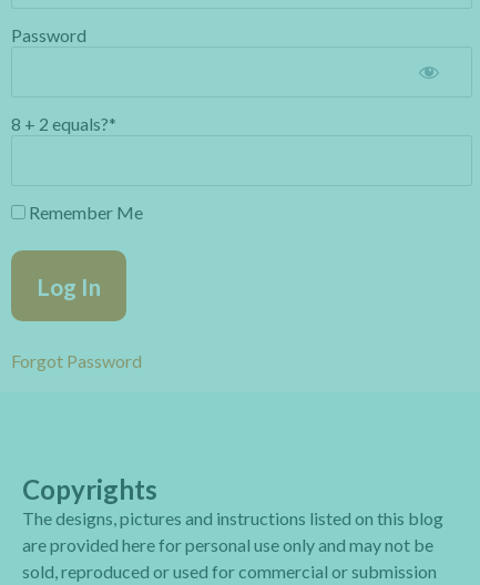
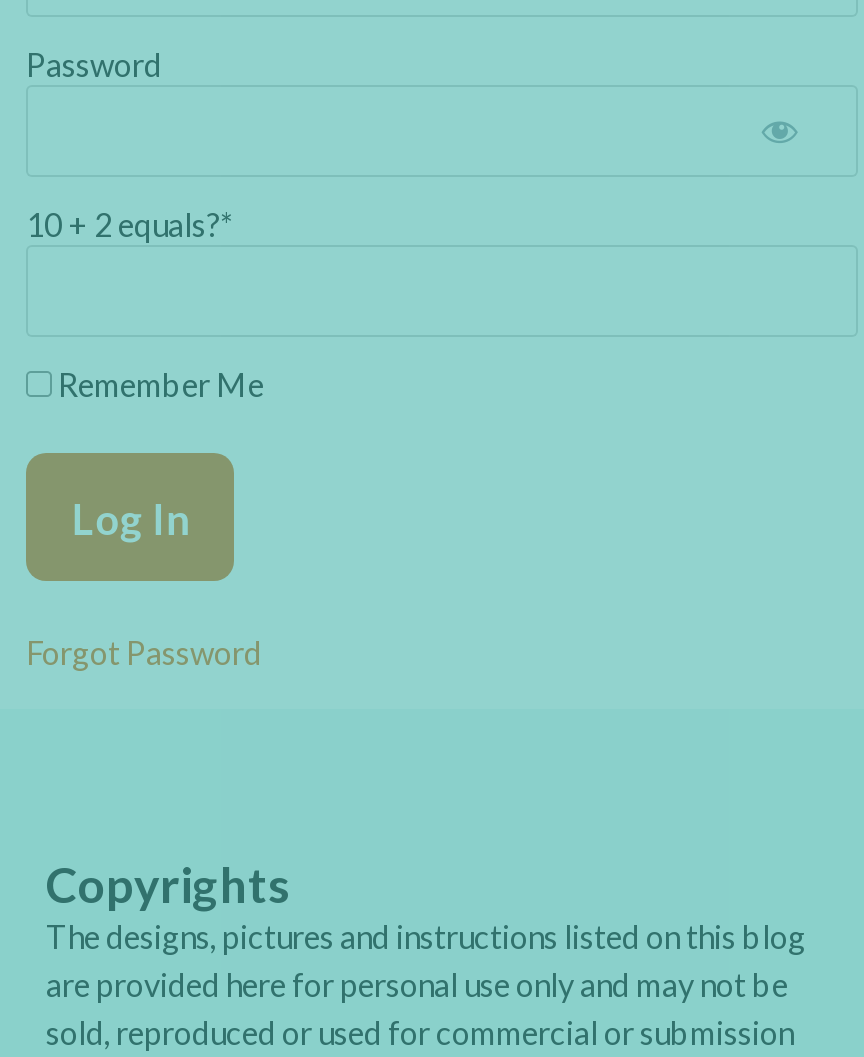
[11,113,116,134] 8 + 2 equals?* -> [26,205,234,243] 10 + 2 equals?*

